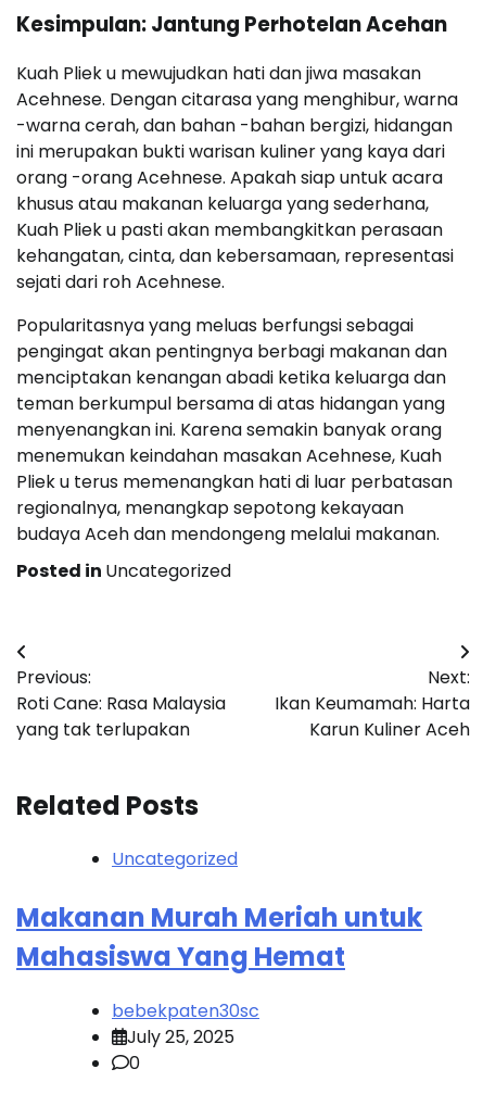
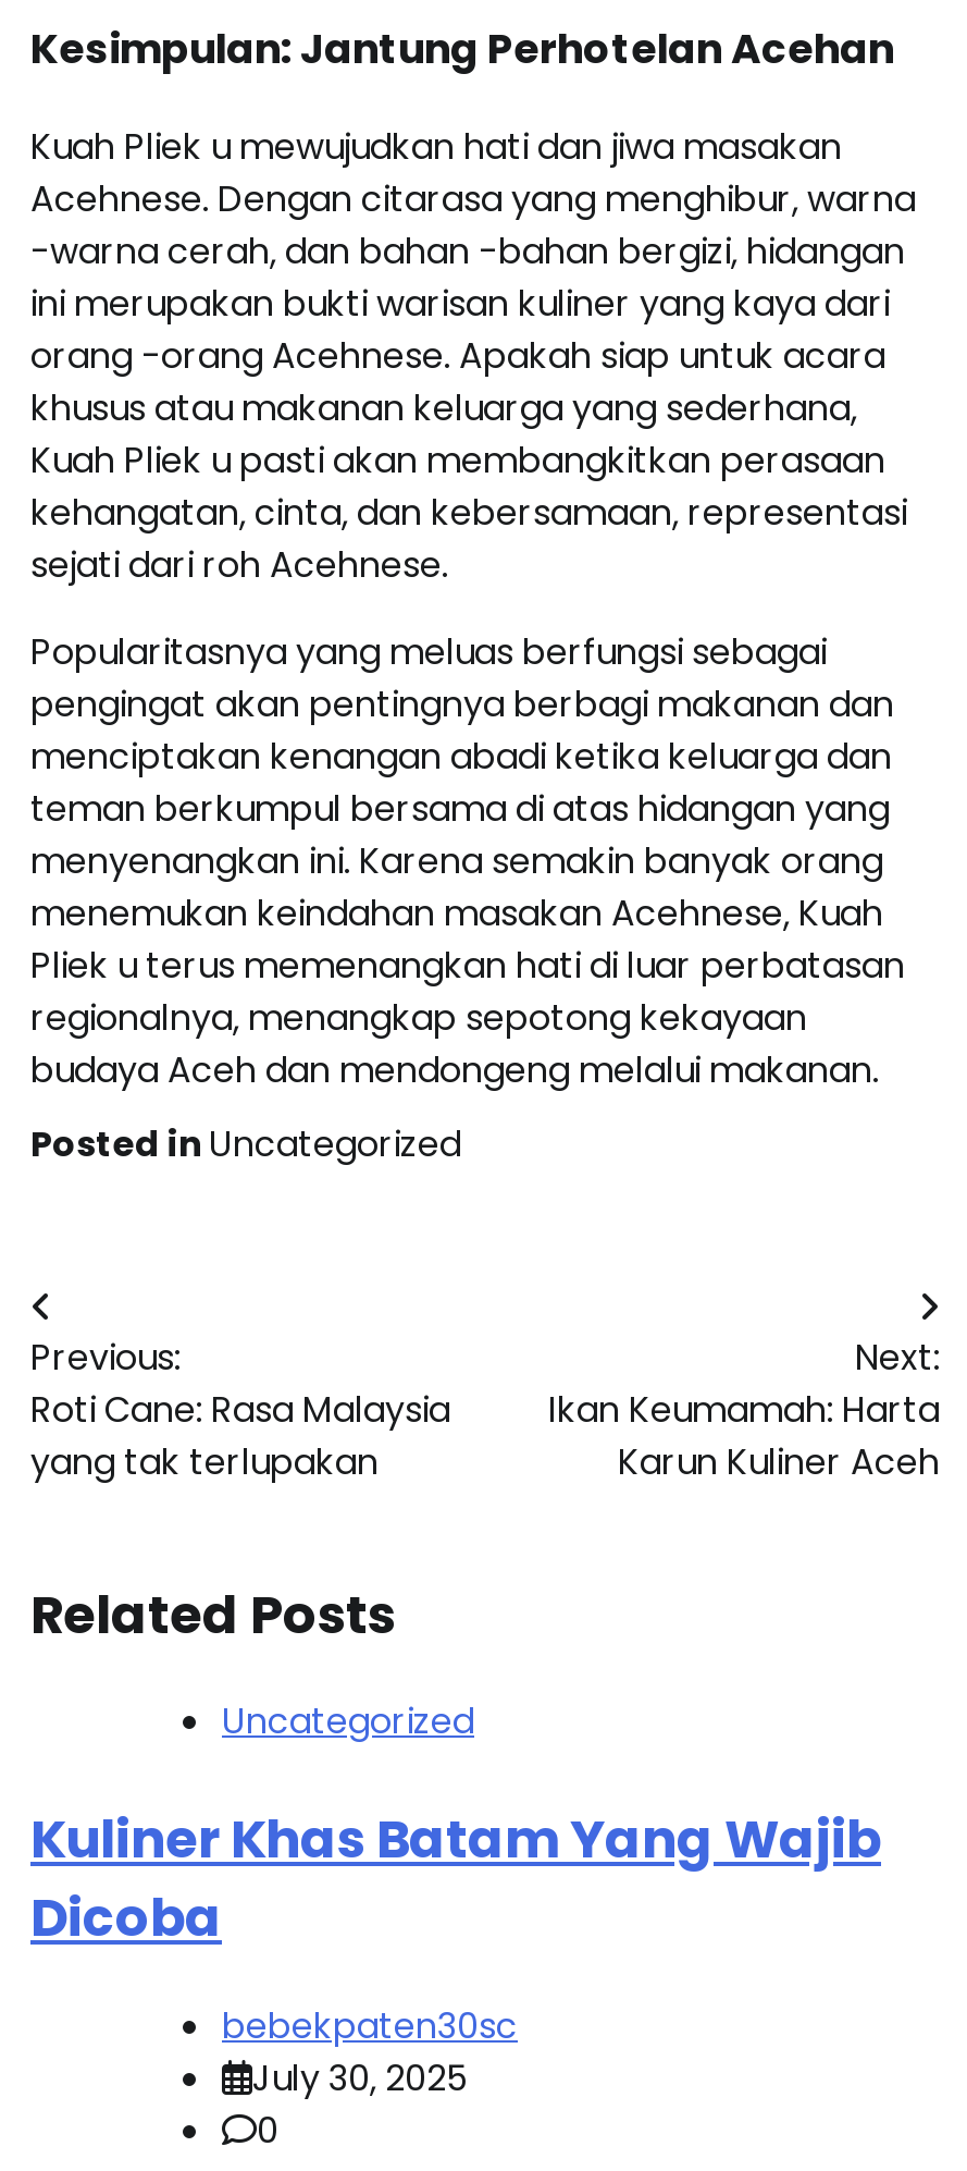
[16,900,422,975] Makanan Murah Meriah untuk | Mahasiswa Yang Hemat -> [30,1804,881,1954] Kuliner Khas Batam Yang Wajib | Dicoba
[127,1025,234,1050] July 25, 2025 -> [252,2054,468,2104] July 30, 2025

